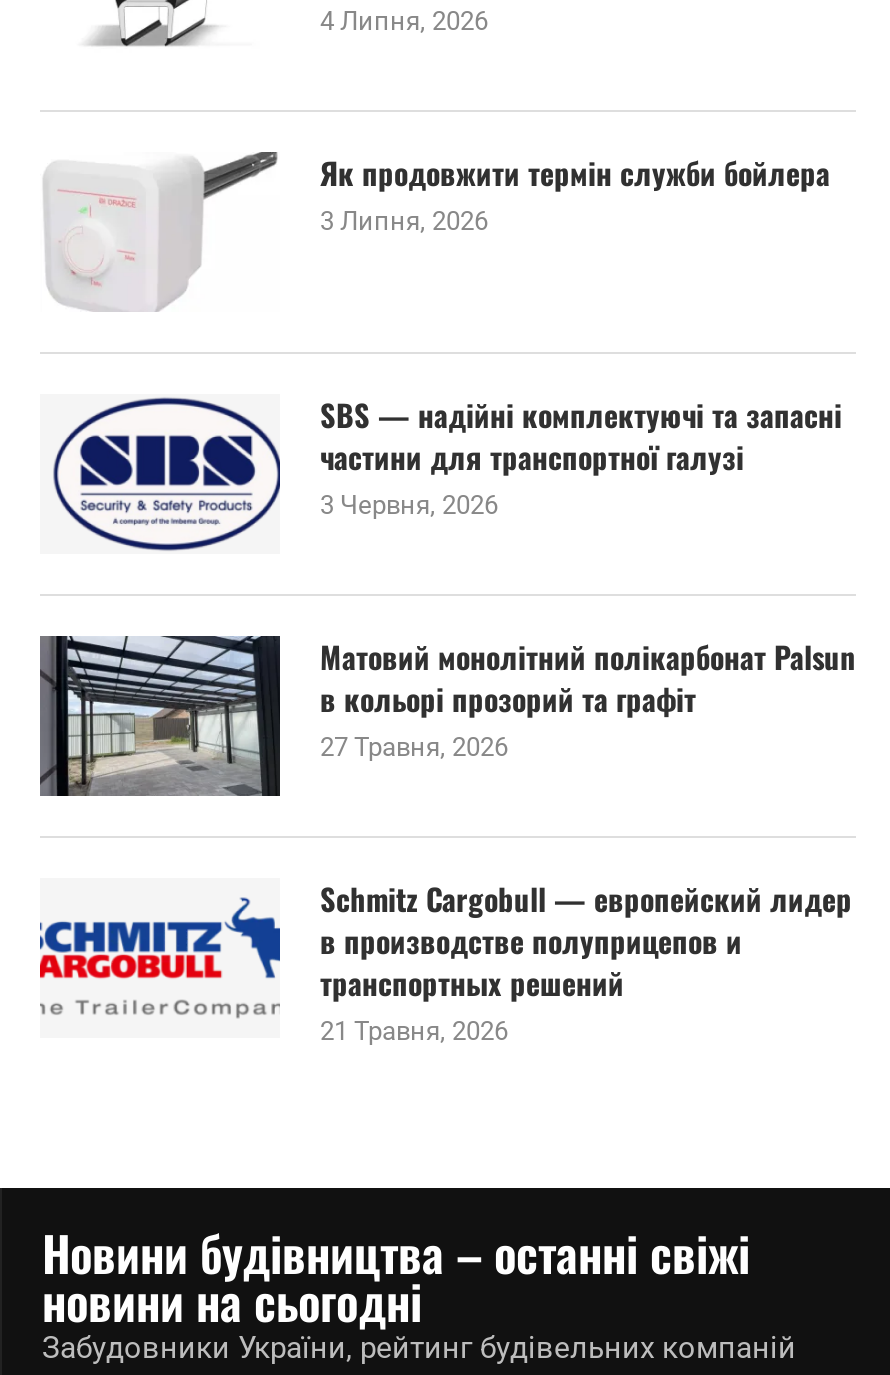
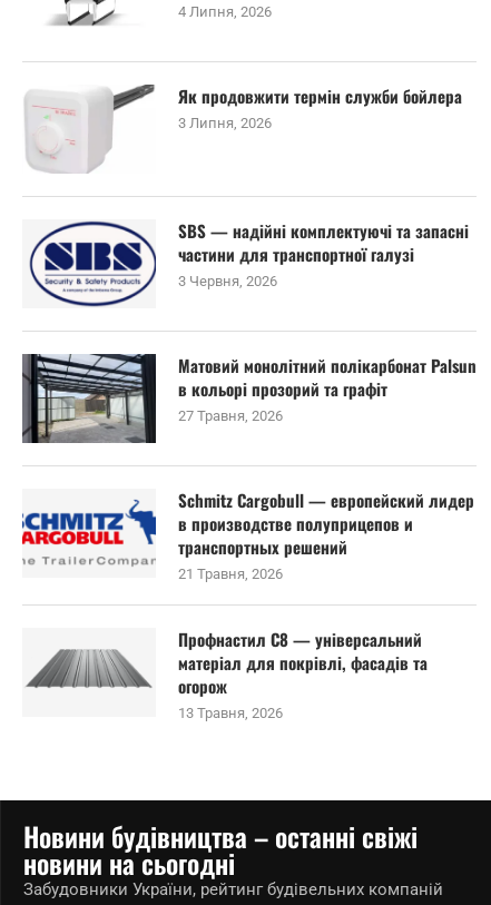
none -> [22,627,428,722] [image] | Профнастил С8 — універсальний | матеріал для покрівлі, фасадів та | огорож | 13 Травня, 2026

